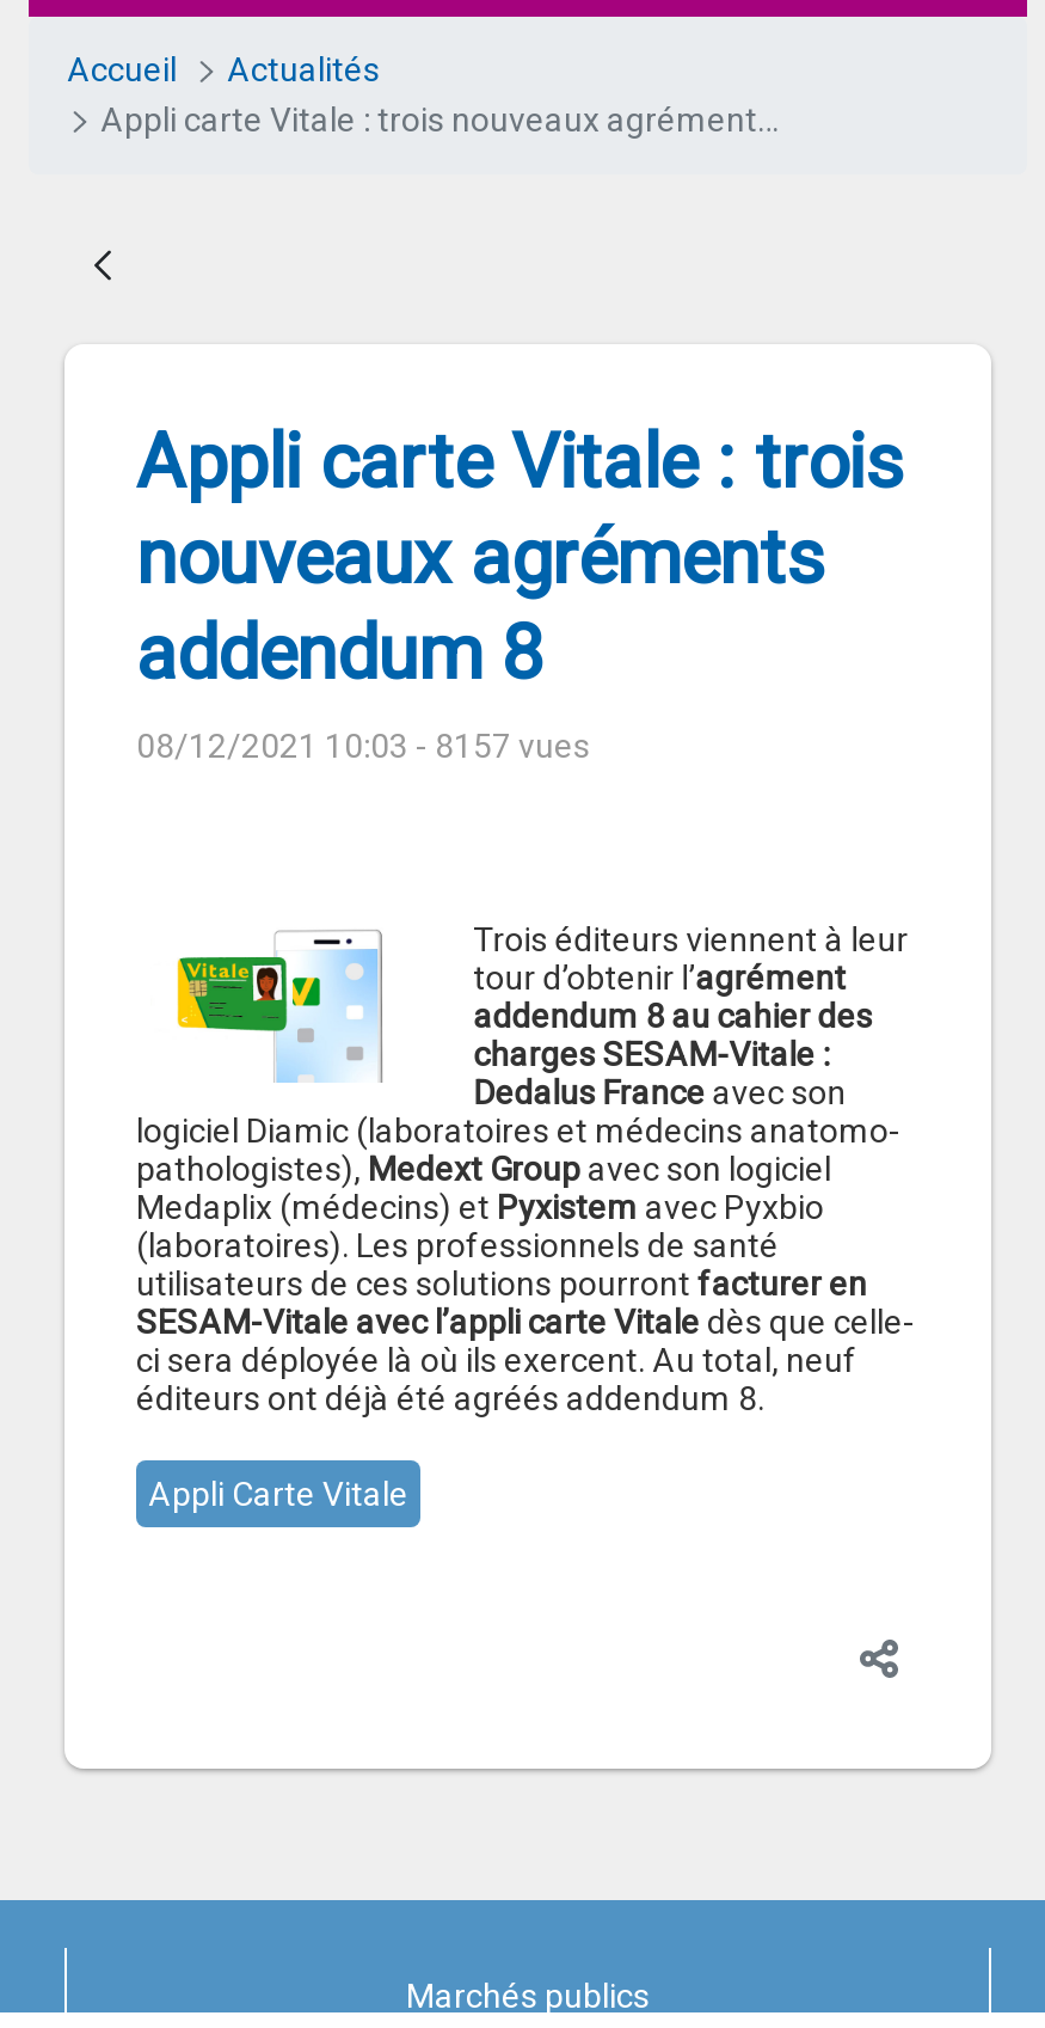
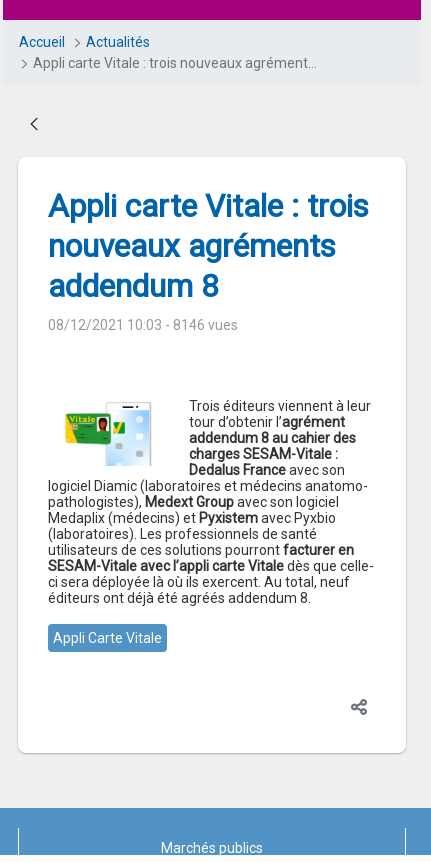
[136,727,590,766] 08/12/2021 10:03 - 8157 vues -> [48,317,238,333] 08/12/2021 10:03 - 8146 vues

